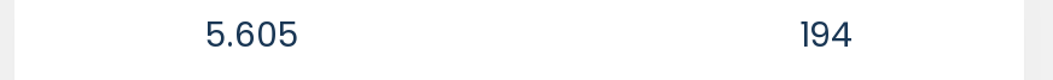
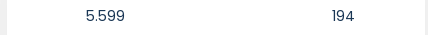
[205,10,299,58] 5.605 -> [86,6,125,26] 5.599

